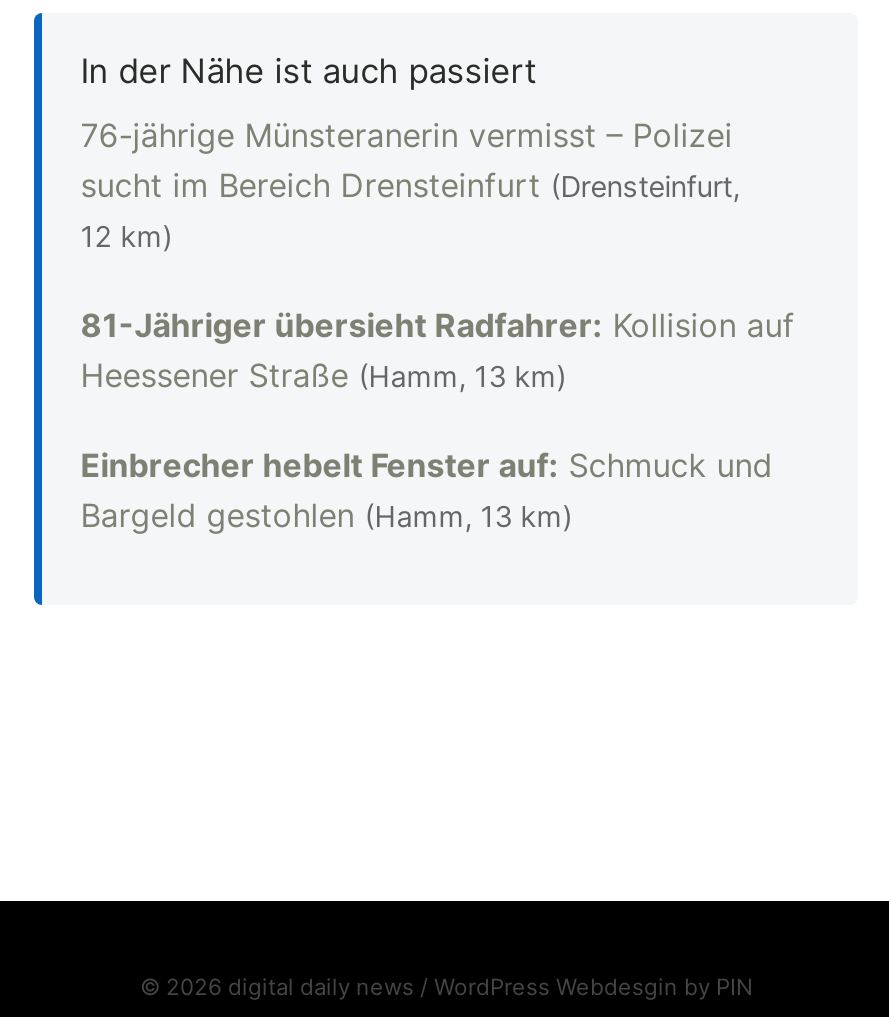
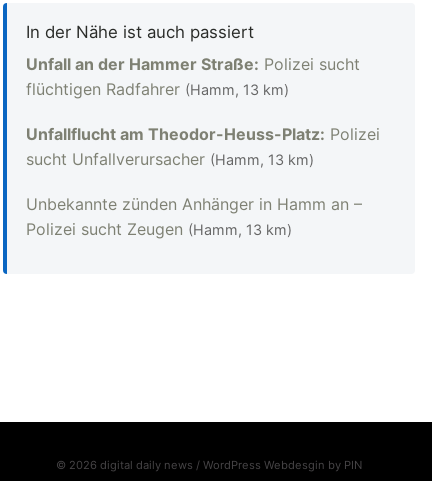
[80,115,740,253] 76-jährige Münsteranerin vermisst – Polizei | sucht im Bereich Drensteinfurt (Drensteinfurt, | 12 km) -> [26,54,360,99] Unfall an der Hammer Straße: Polizei sucht | flüchtigen Radfahrer (Hamm, 13 km)
[80,305,794,395] 81-Jähriger übersieht Radfahrer: Kollision auf | Heessener Straße (Hamm, 13 km) -> [26,124,380,169] Unfallflucht am Theodor-Heuss-Platz: Polizei | sucht Unfallverursacher (Hamm, 13 km)
[80,445,772,535] Einbrecher hebelt Fenster auf: Schmuck und | Bargeld gestohlen (Hamm, 13 km) -> [26,194,362,239] Unbekannte zünden Anhänger in Hamm an – | Polizei sucht Zeugen (Hamm, 13 km)

